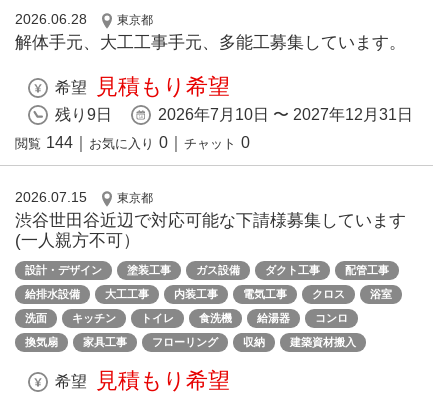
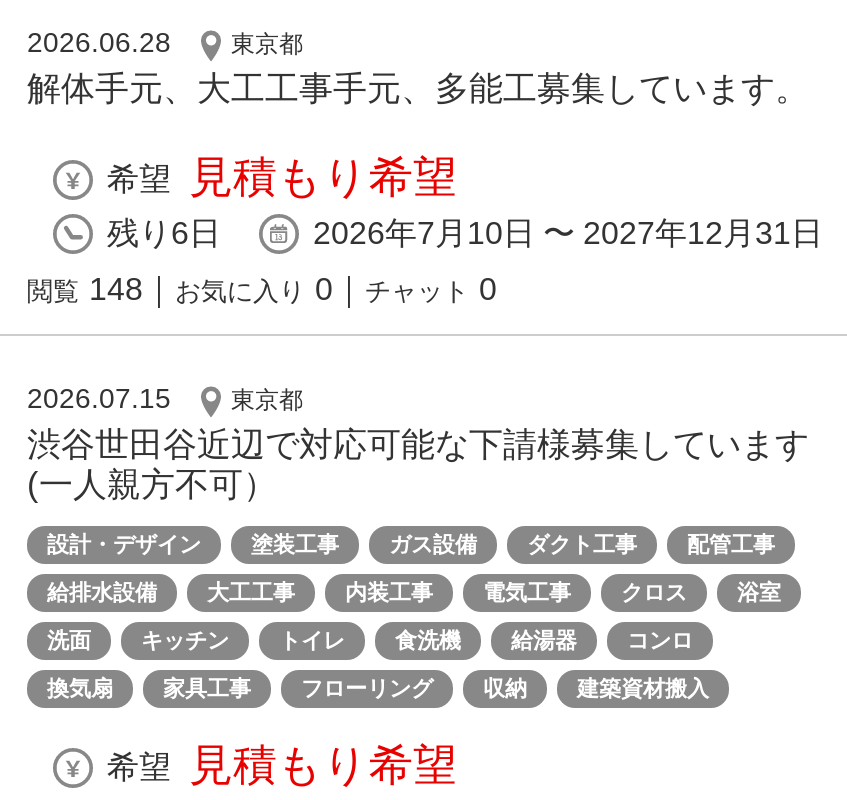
[55,106,112,123] 残り9日 -> [107,217,221,251] 残り6日
[15,134,250,151] 閲覧 144｜お気に入り 0｜チャット 0 -> [27,273,497,307] 閲覧 148｜お気に入り 0｜チャット 0

